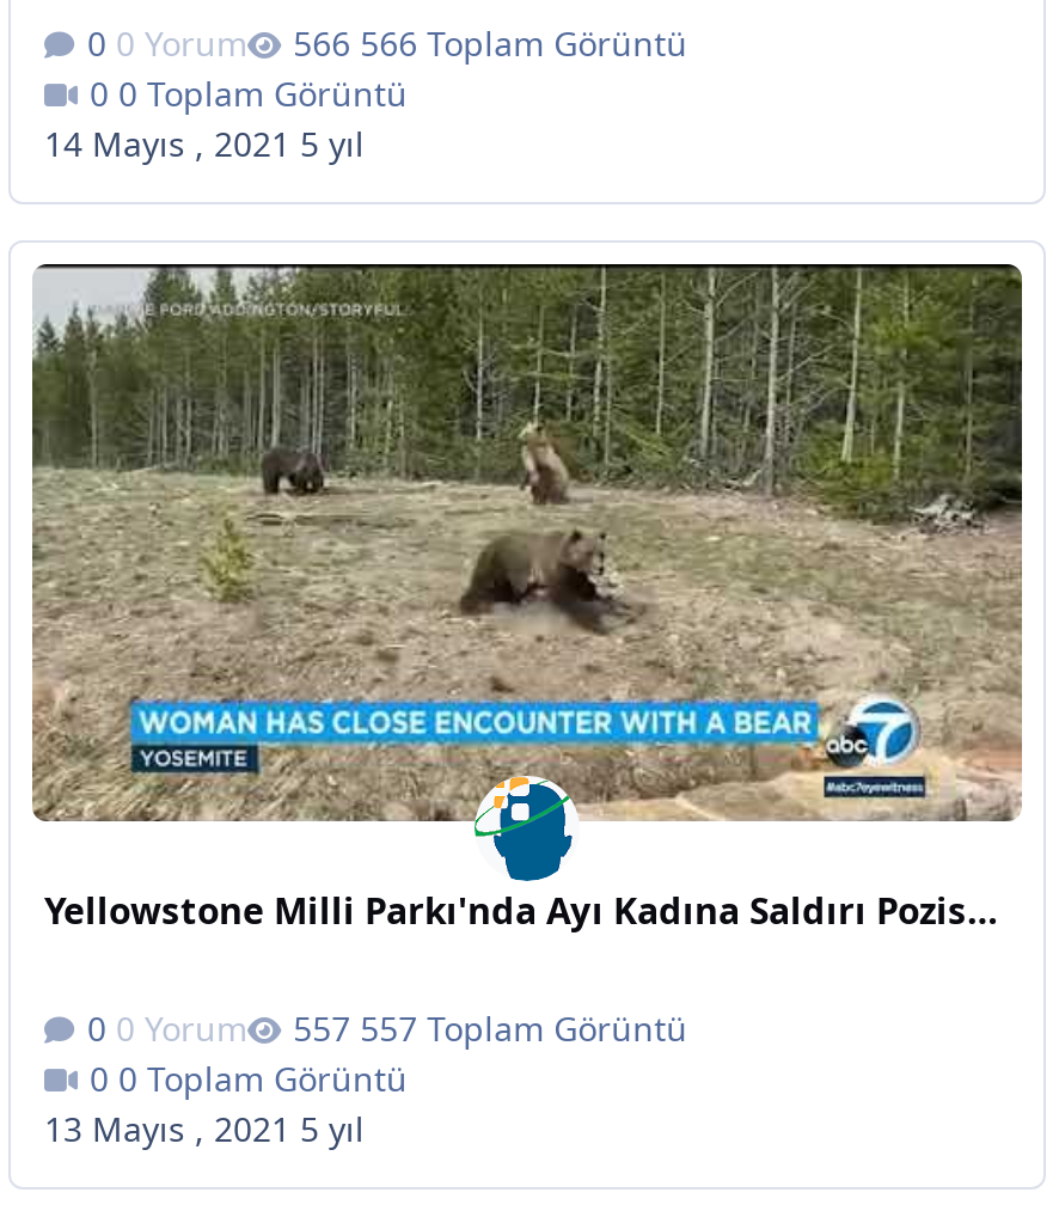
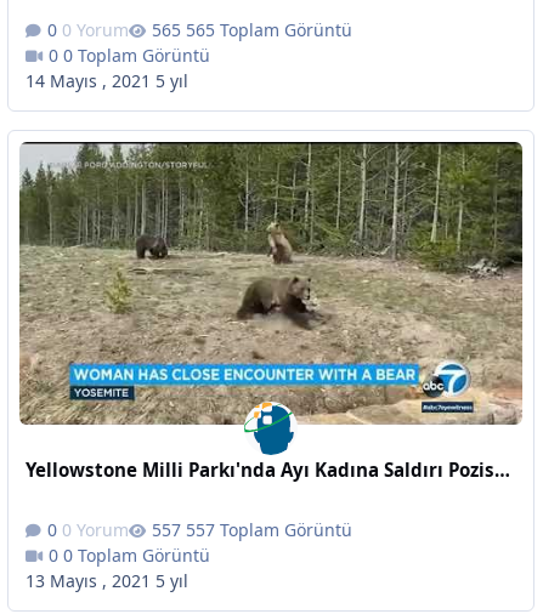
[360,21,688,67] 566 Toplam Görüntü -> [186,19,352,42] 565 Toplam Görüntü

